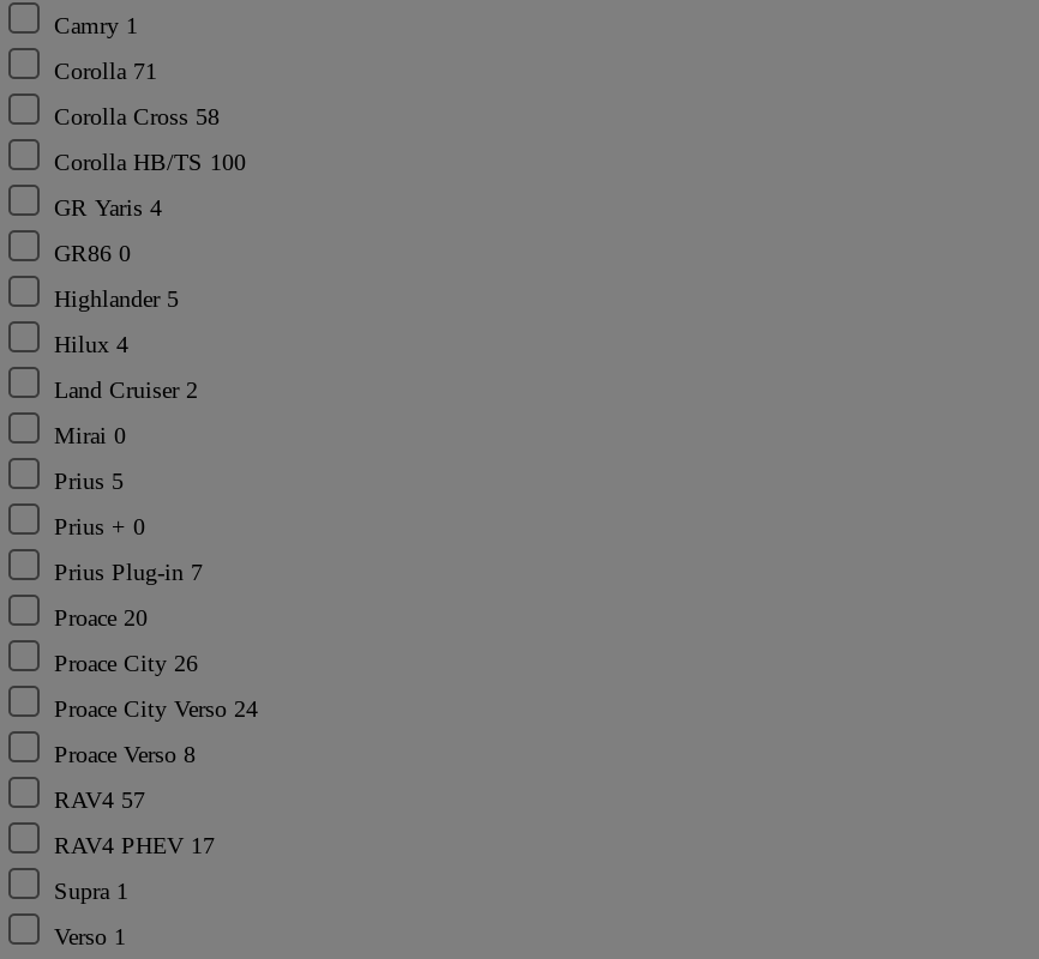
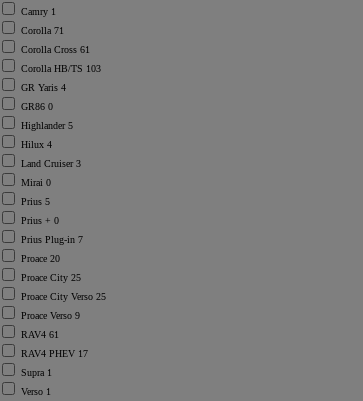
[54,103,220,129] Corolla Cross 58 -> [21,44,90,55] Corolla Cross 61
[54,148,246,175] Corolla HB/TS 100 -> [21,63,101,74] Corolla HB/TS 103
[54,376,198,402] Land Cruiser 2 -> [21,158,81,169] Land Cruiser 3
[54,649,198,676] Proace City 26 -> [21,272,81,283] Proace City 25
[54,695,258,721] Proace City Verso 24 -> [21,291,106,302] Proace City Verso 25
[54,740,196,767] Proace Verso 8 -> [21,310,80,321] Proace Verso 9
[54,786,145,812] RAV4 57 -> [21,329,59,340] RAV4 61

